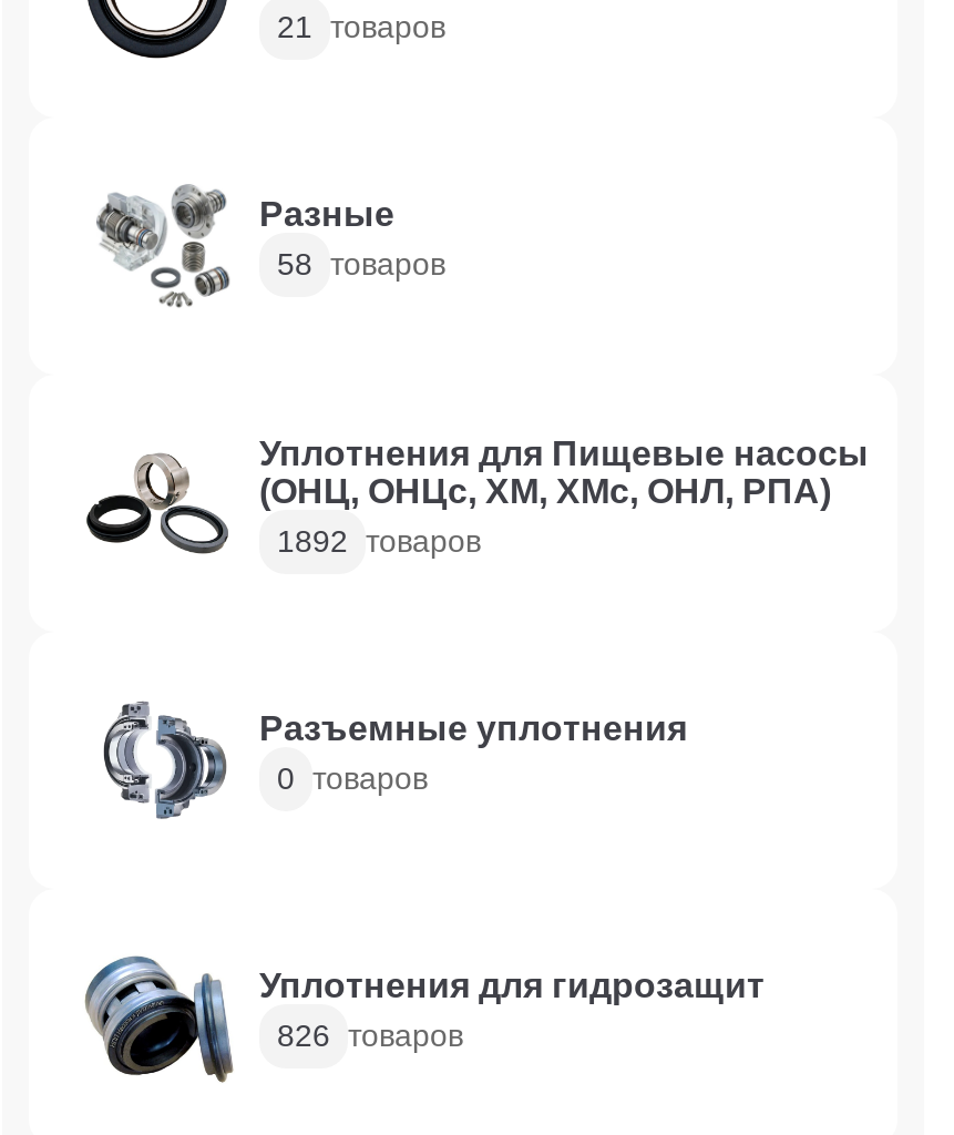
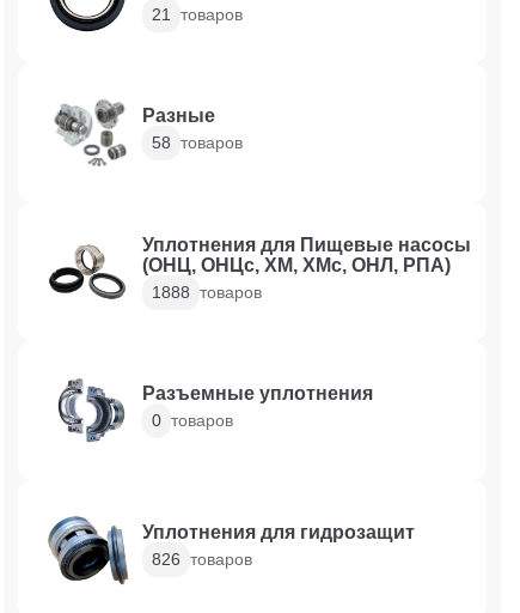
[277,522,481,558] 1892 товаров -> [152,282,262,301] 1888 товаров

